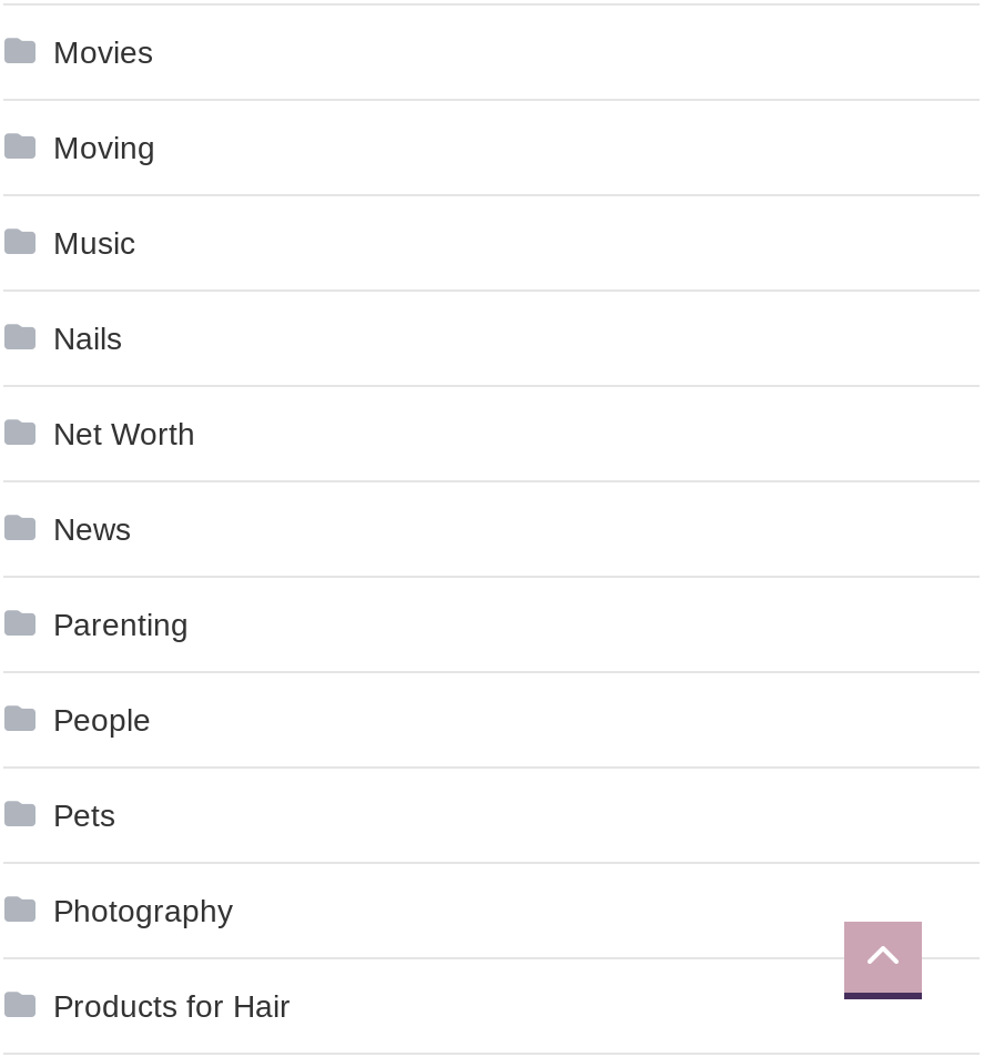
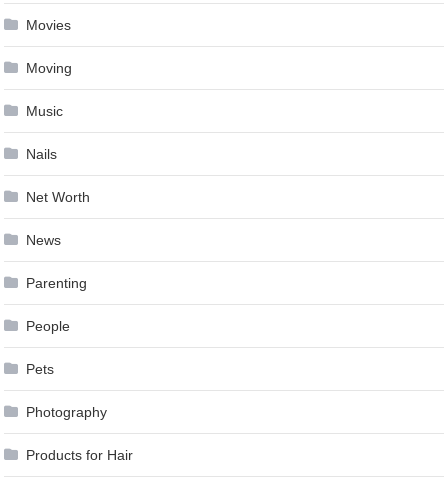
[840,919,926,1004] [image] -> none

